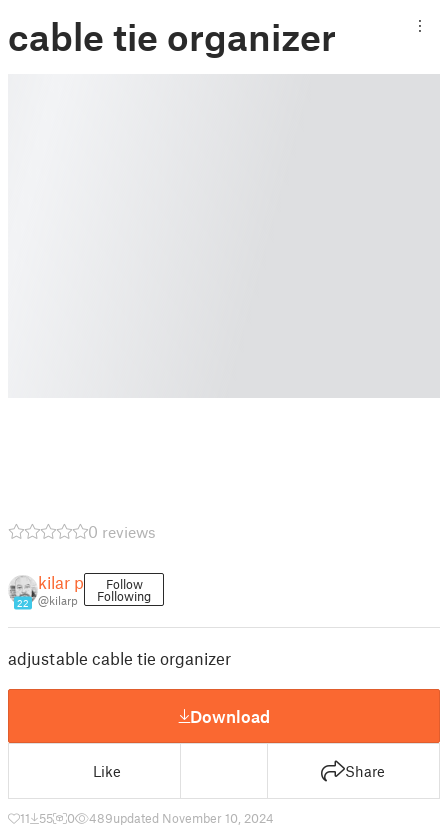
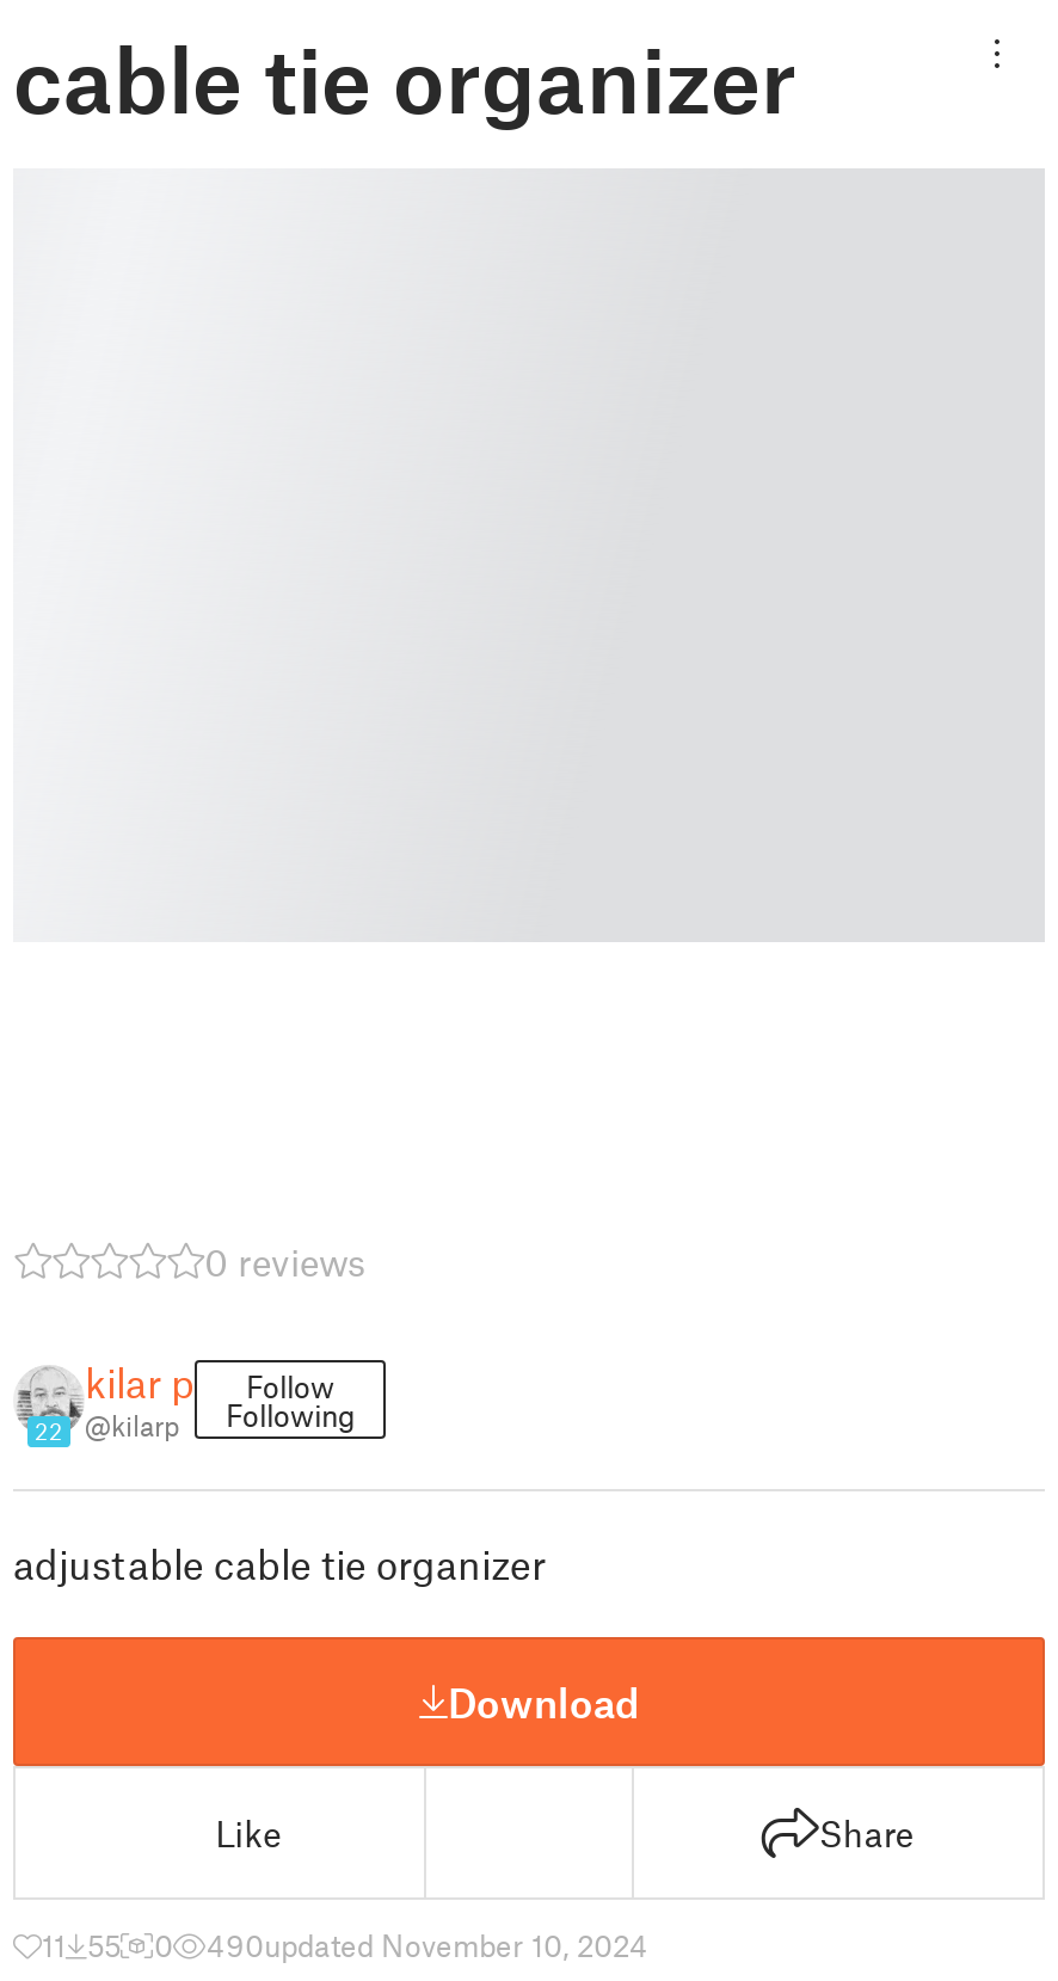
[89,810,274,826] 489updated November 10, 2024 -> [207,1926,648,1964] 490updated November 10, 2024

